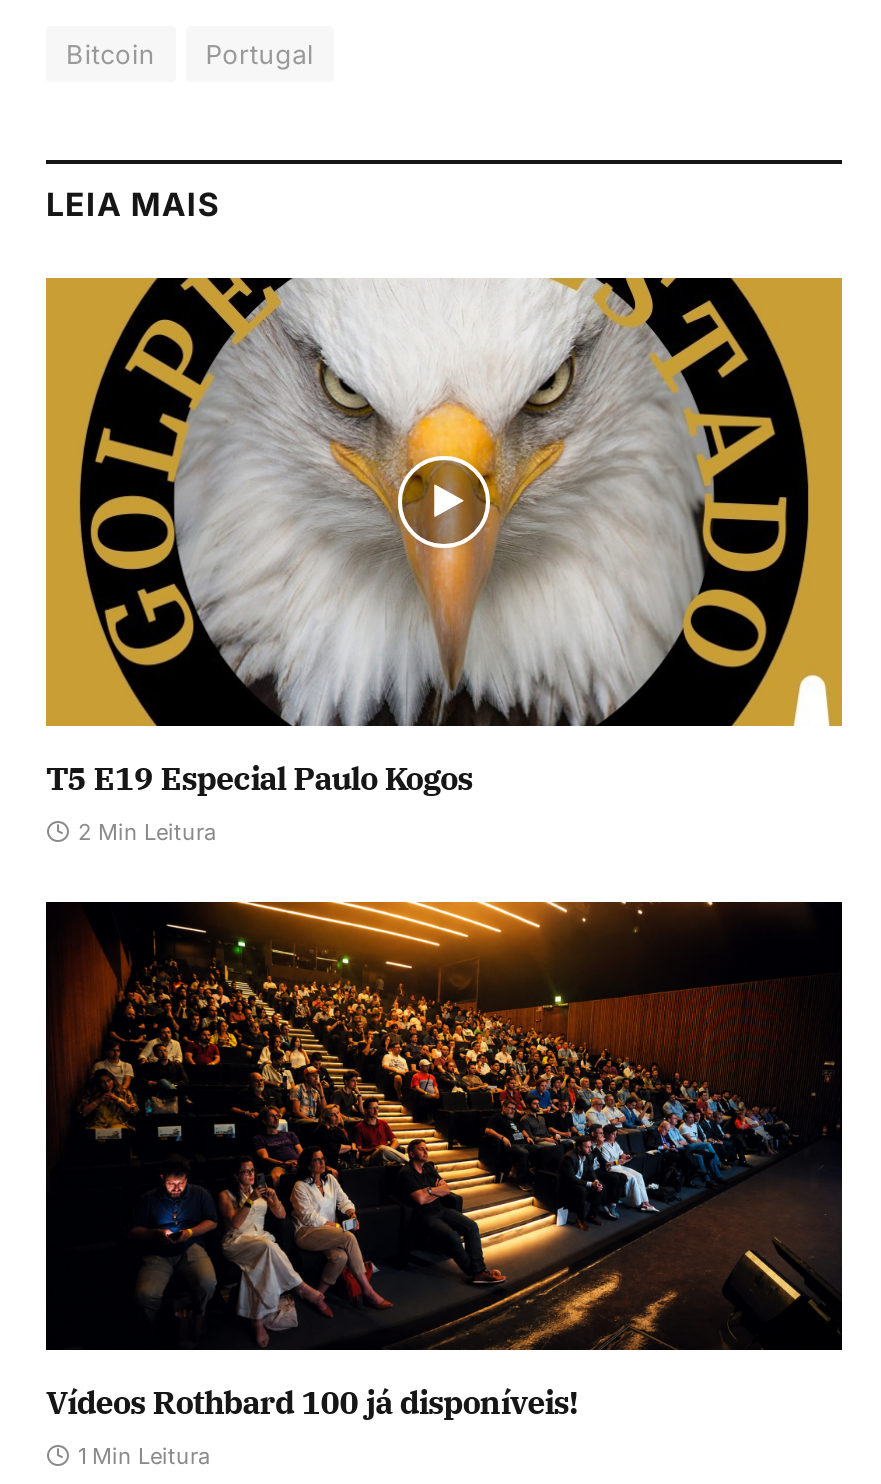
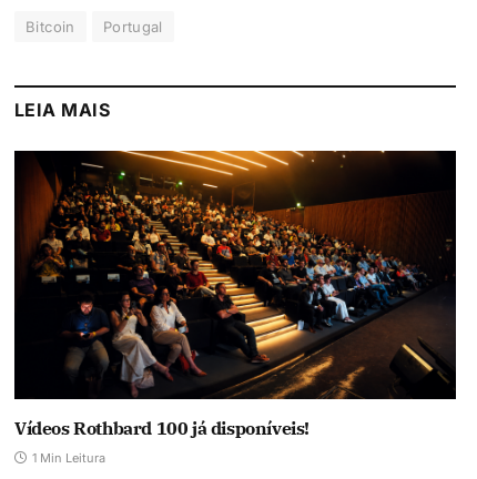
[44,276,844,845] [image] | T5 E19 Especial Paulo Kogos | 2 Min Leitura -> none

